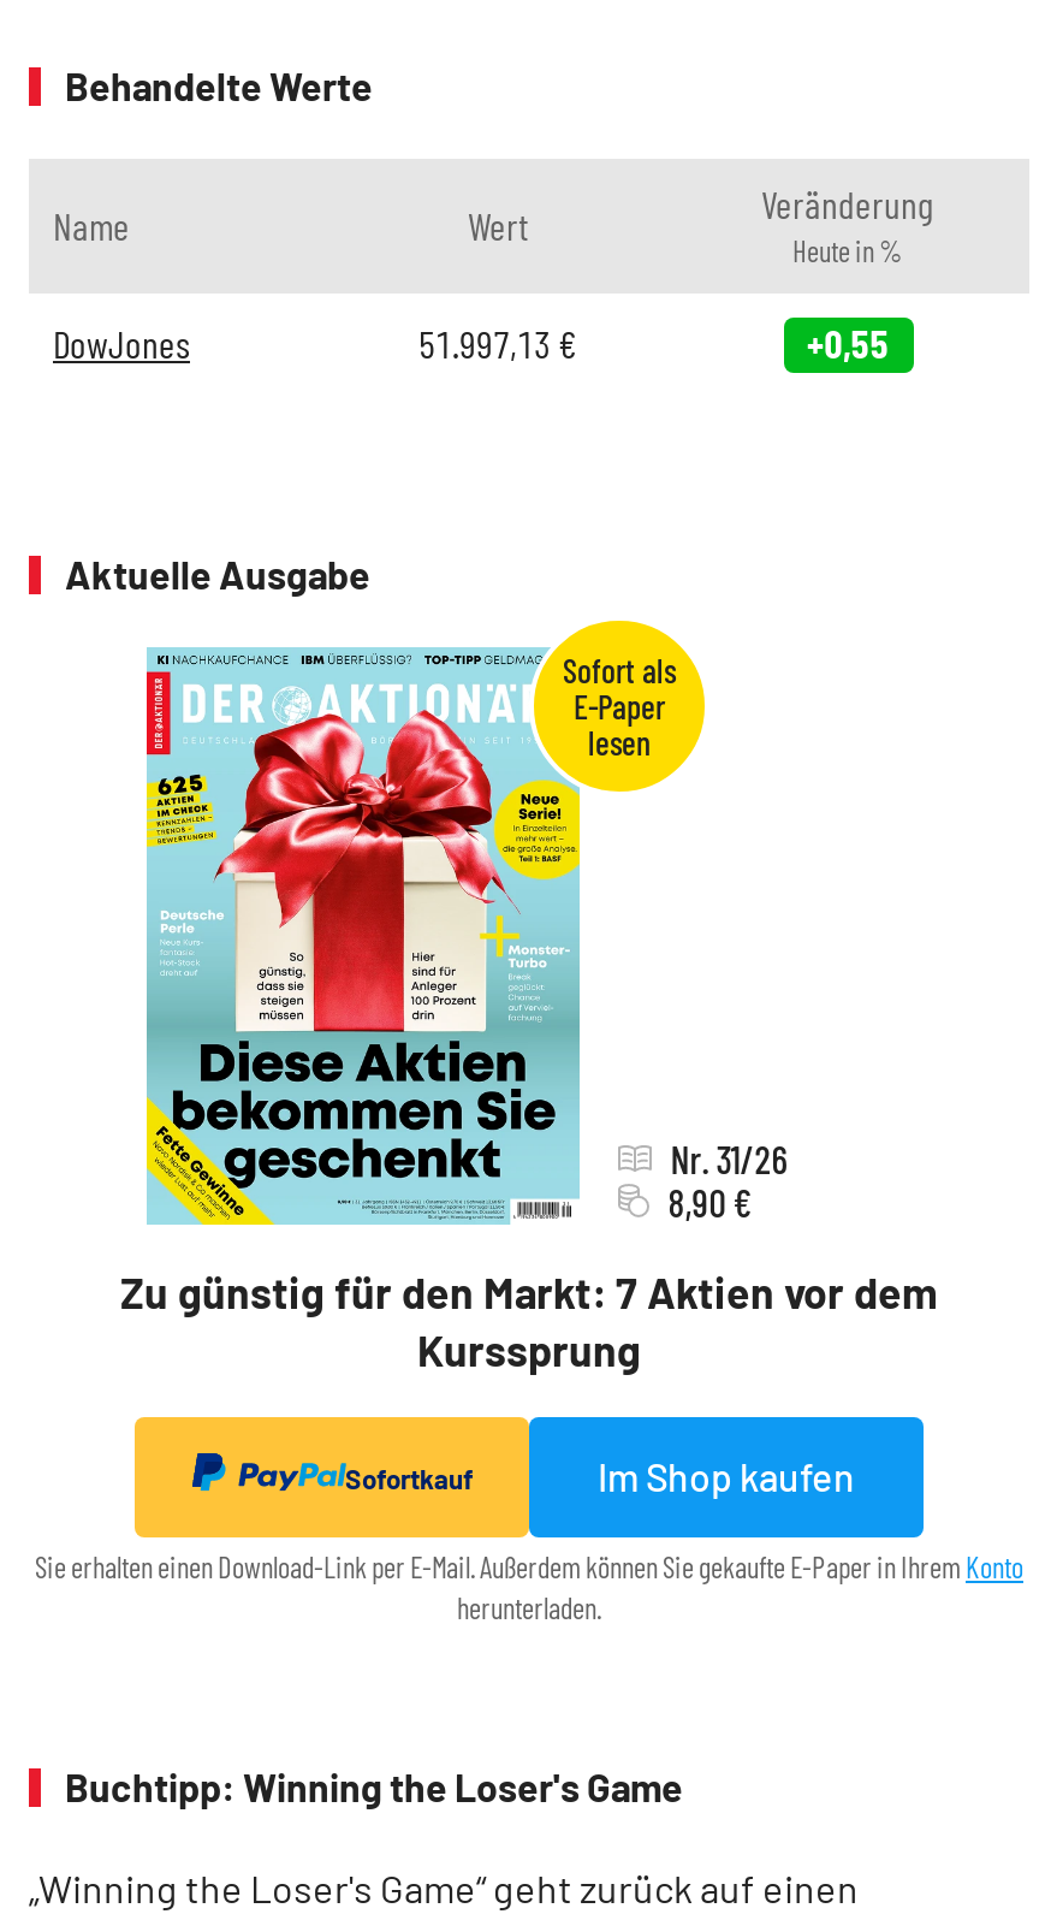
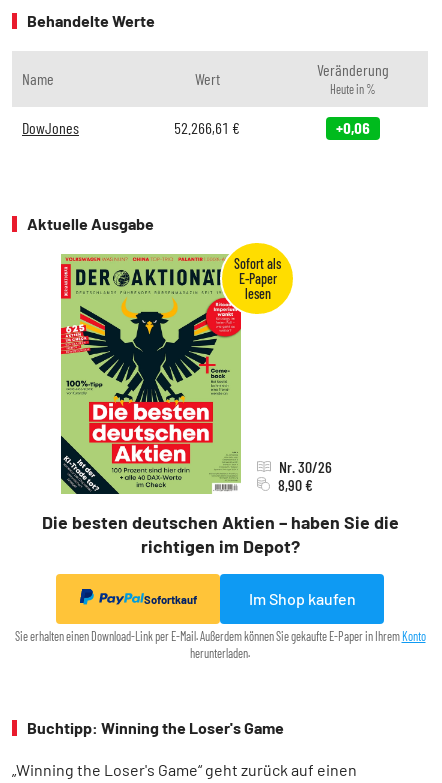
[418,320,577,366] 51.997,13 € -> [174,118,240,137] 52.266,61 €
[807,320,889,366] +0,55 -> [335,118,369,137] +0,06
[120,647,938,1376] [image] | Zu günstig für den Markt: 7 Aktien vor dem | Kurssprung -> [41,253,398,557] [image] | Die besten deutschen Aktien – haben Sie die | richtigen im Depot?
[671,1136,788,1181] Nr. 31/26 -> [279,457,332,476] Nr. 30/26

